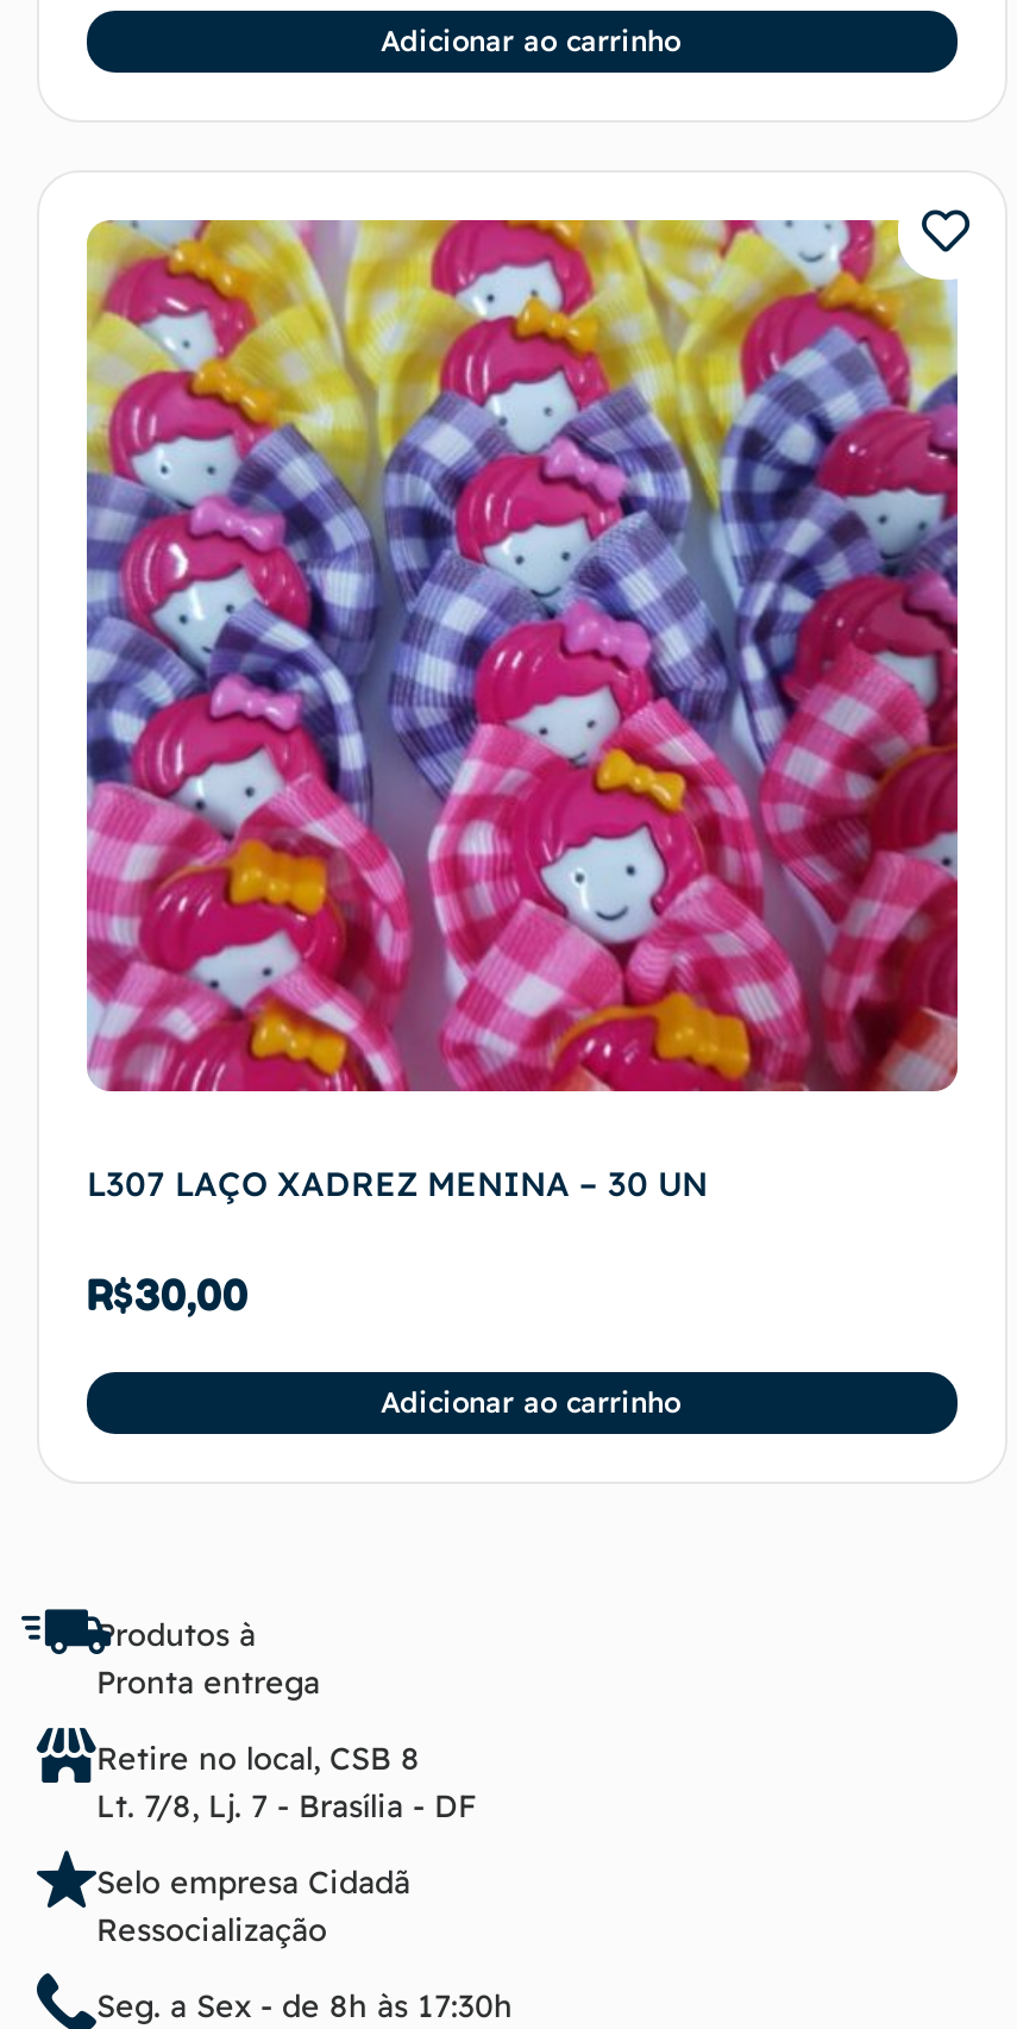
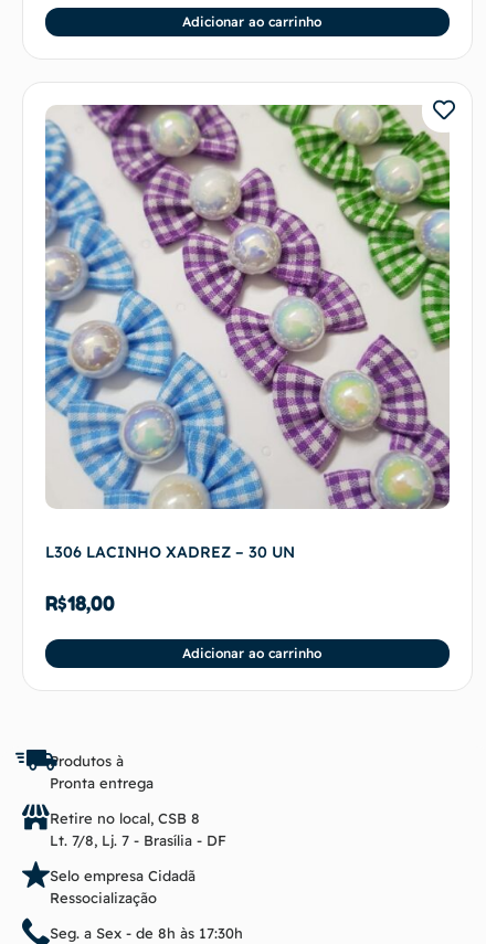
[84,218,960,1204] [image] | L307 LAÇO XADREZ MENINA – 30 UN -> [44,104,451,561] [image] | L306 LACINHO XADREZ – 30 UN
[87,1266,249,1319] R$30,00 -> [45,590,115,614] R$18,00

